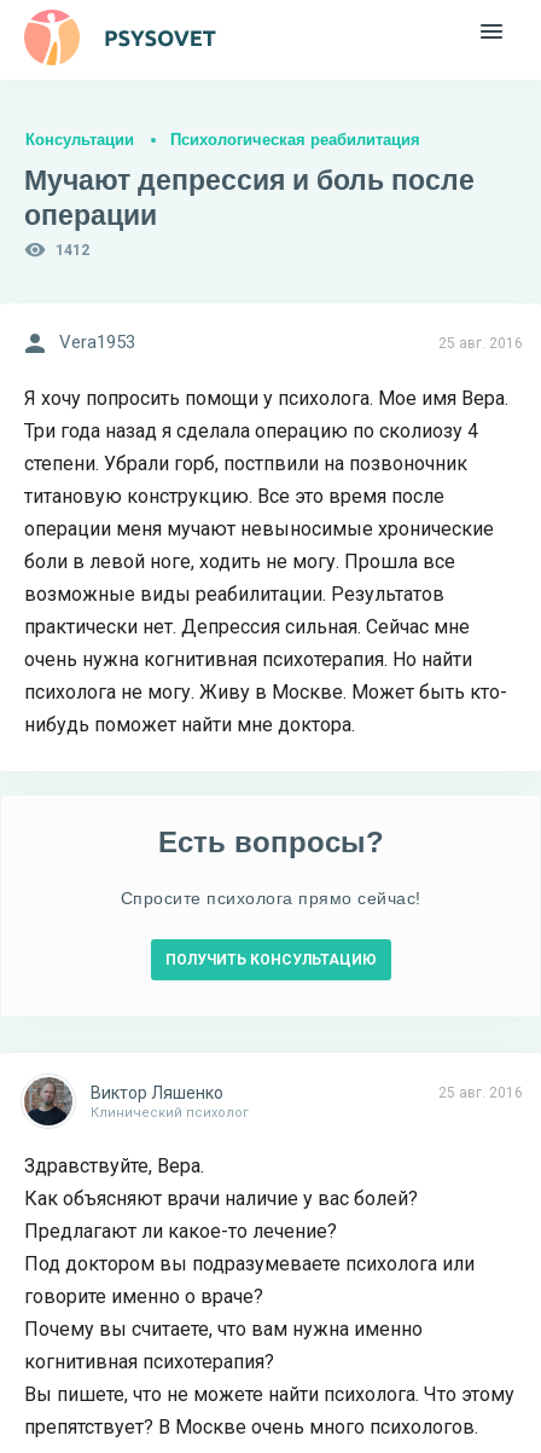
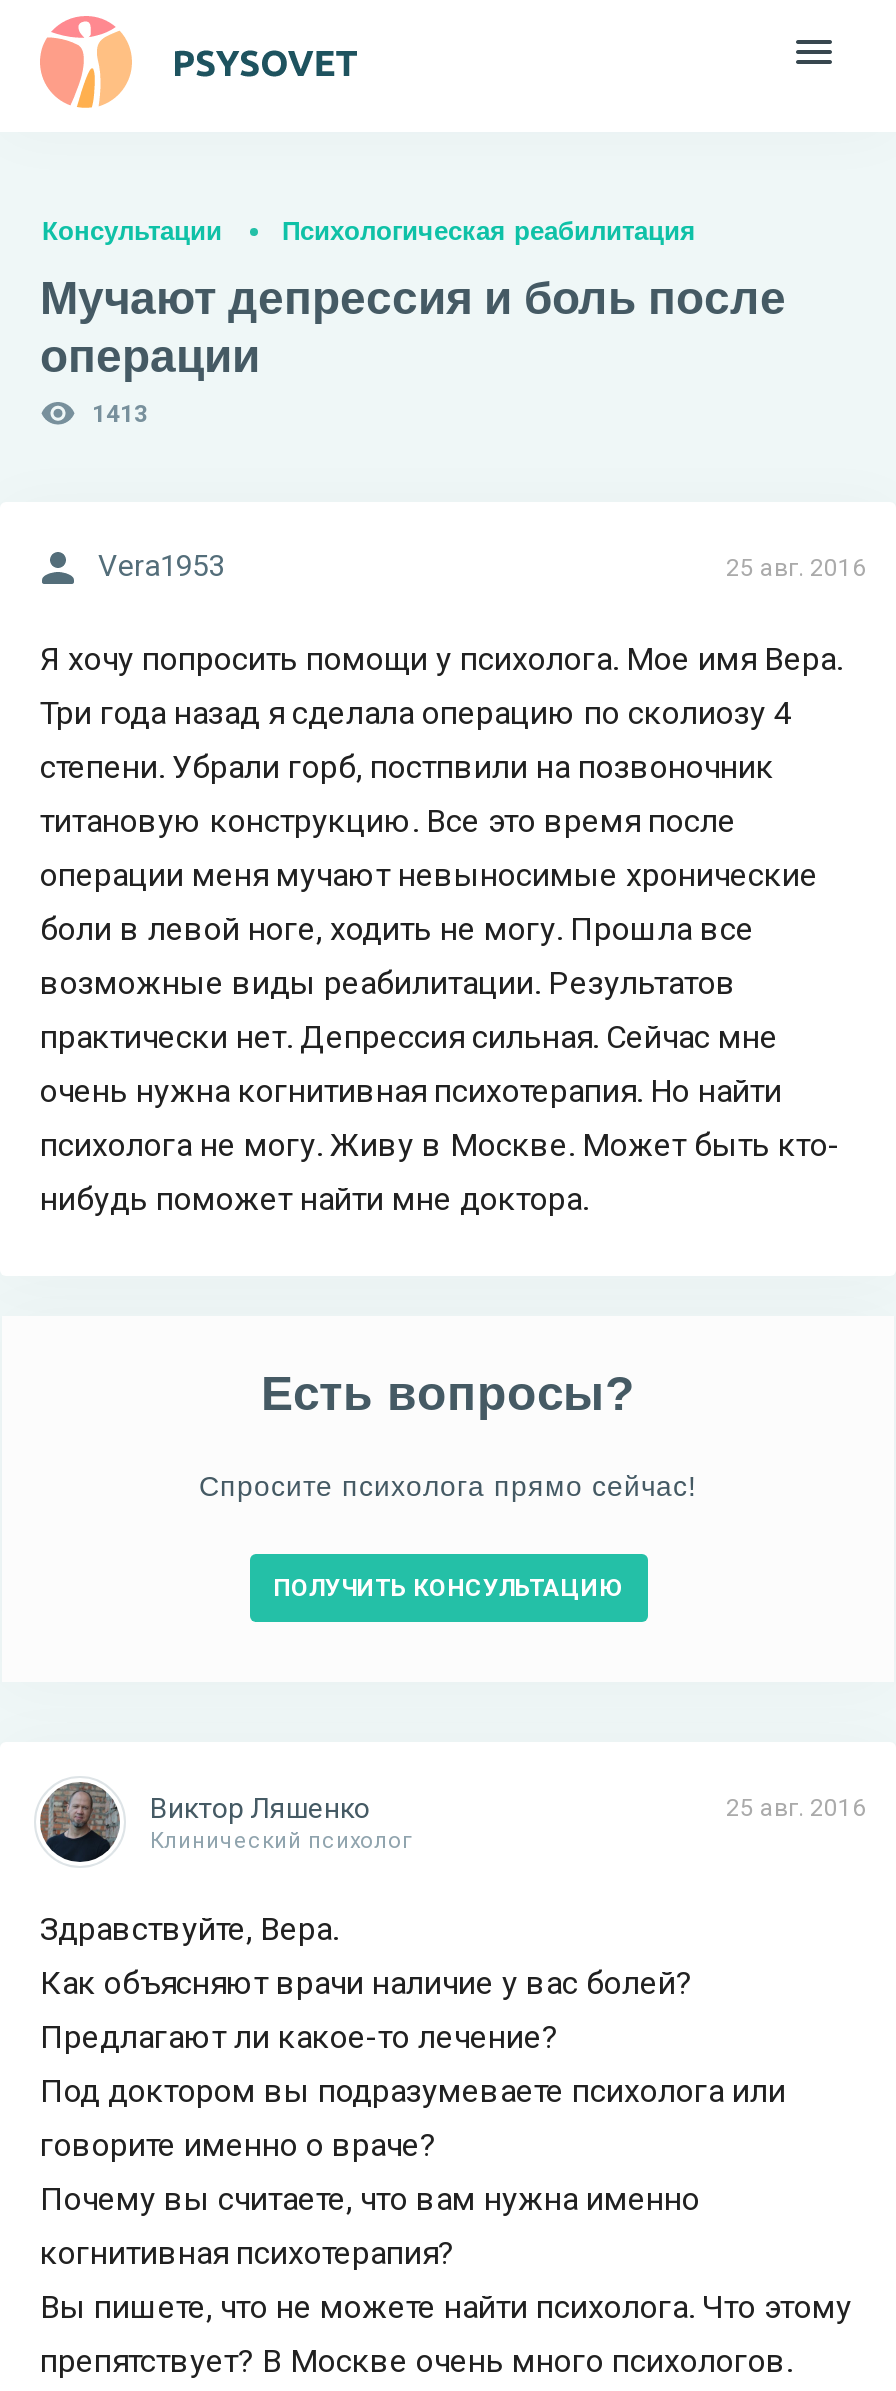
[56,242,89,259] 1412 -> [92,400,148,428] 1413

